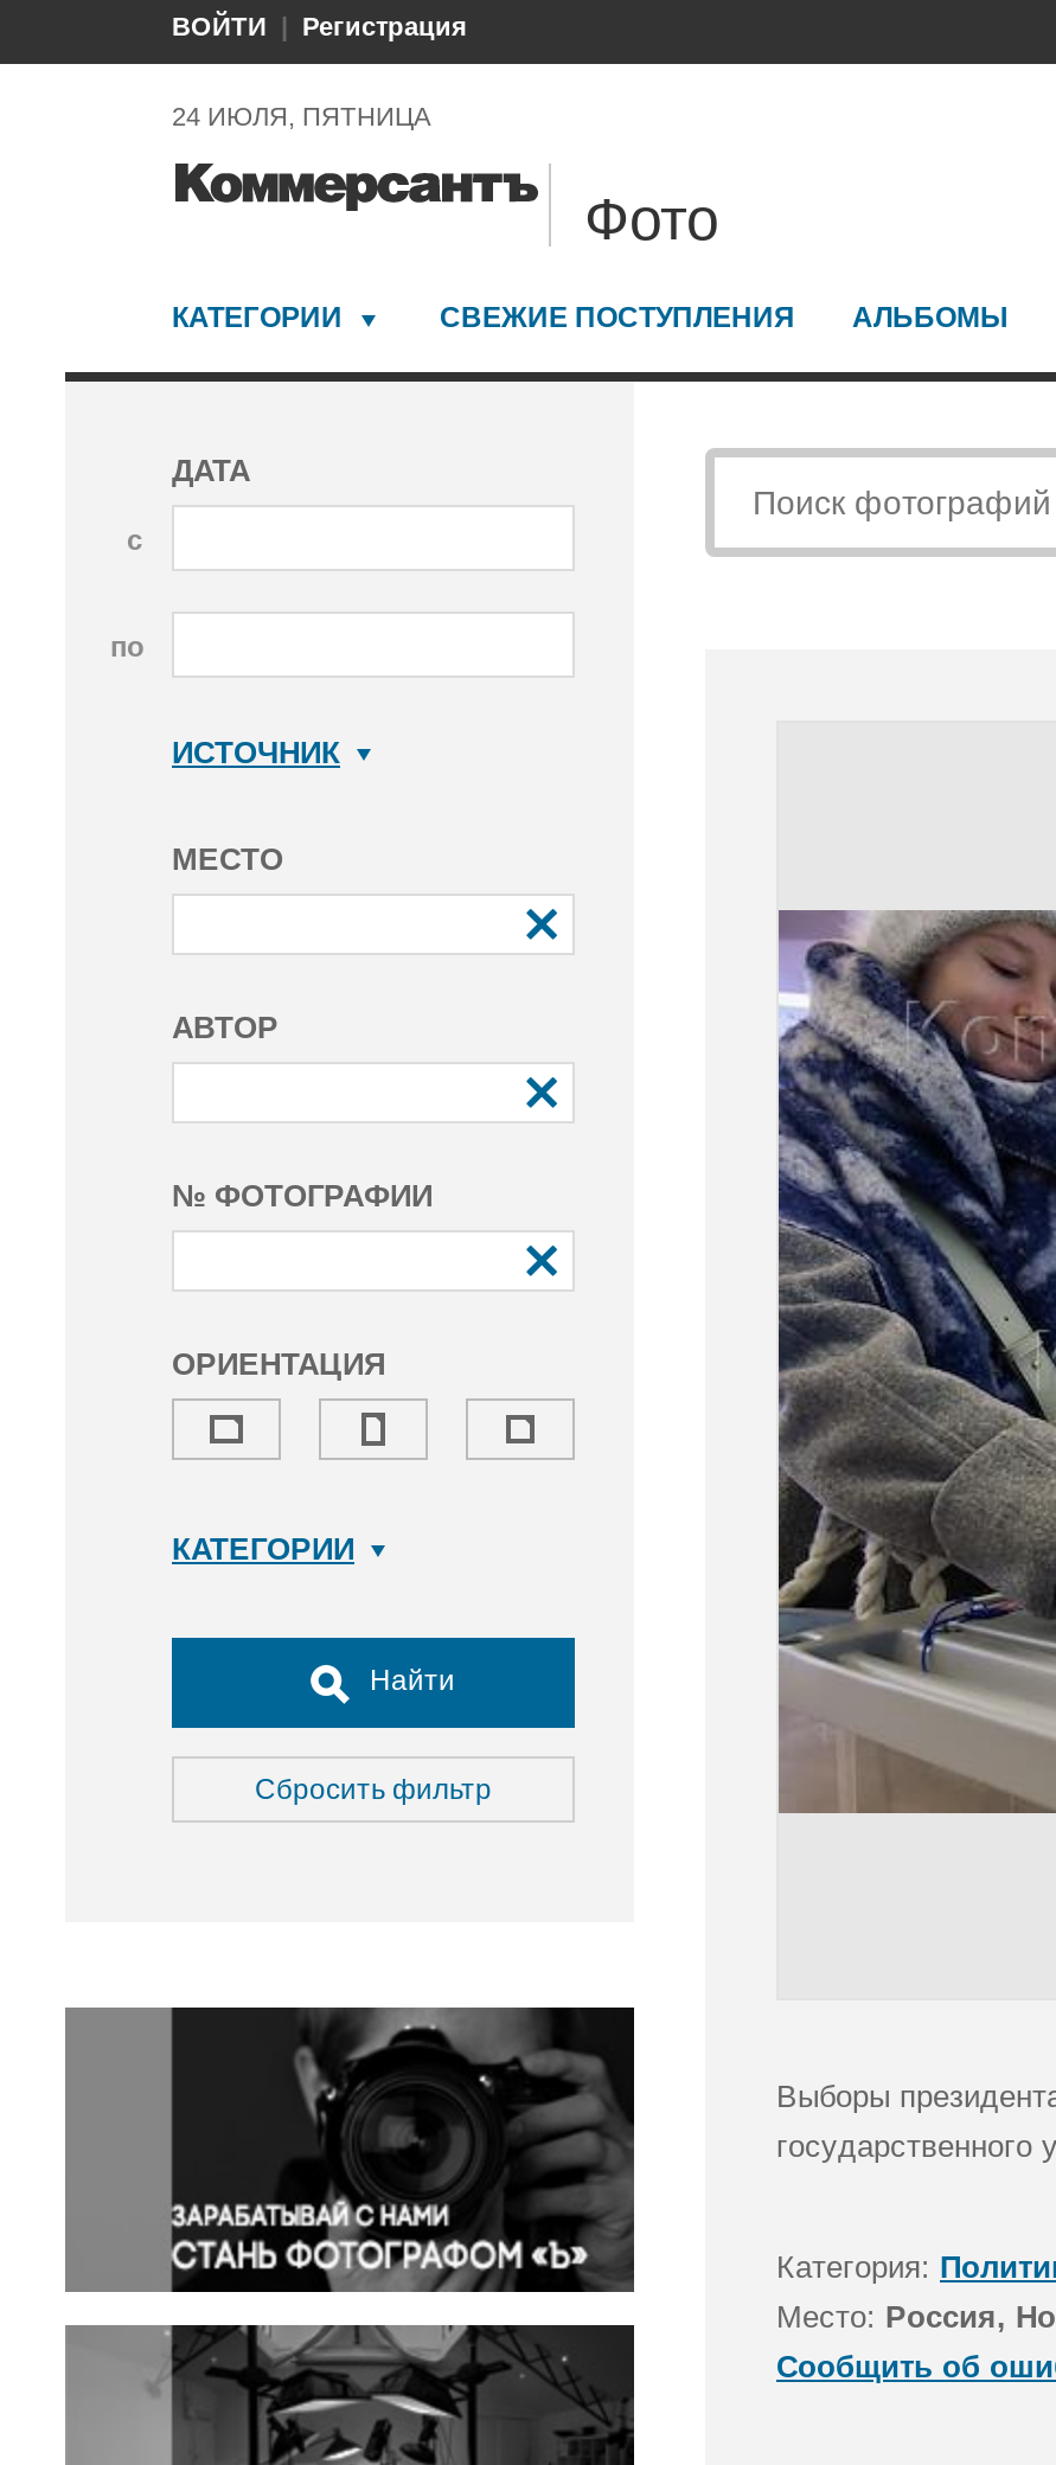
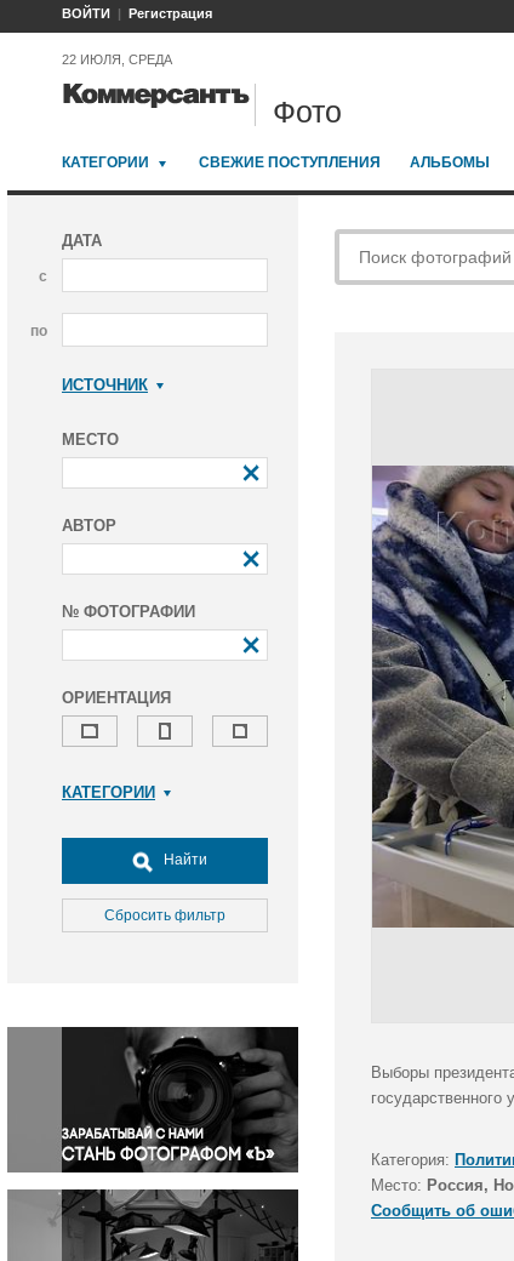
[172,102,430,130] 24 ИЮЛЯ, ПЯТНИЦА -> [62,52,172,67] 22 ИЮЛЯ, СРЕДА

